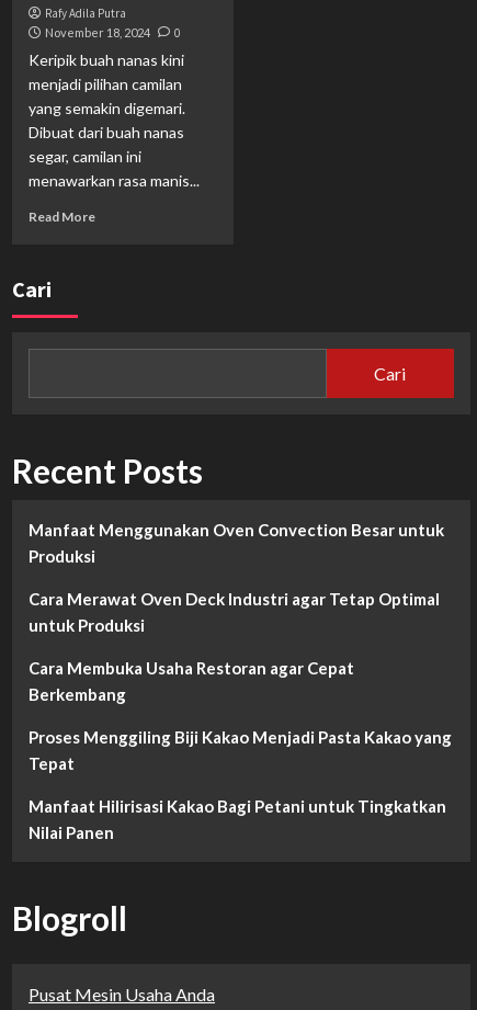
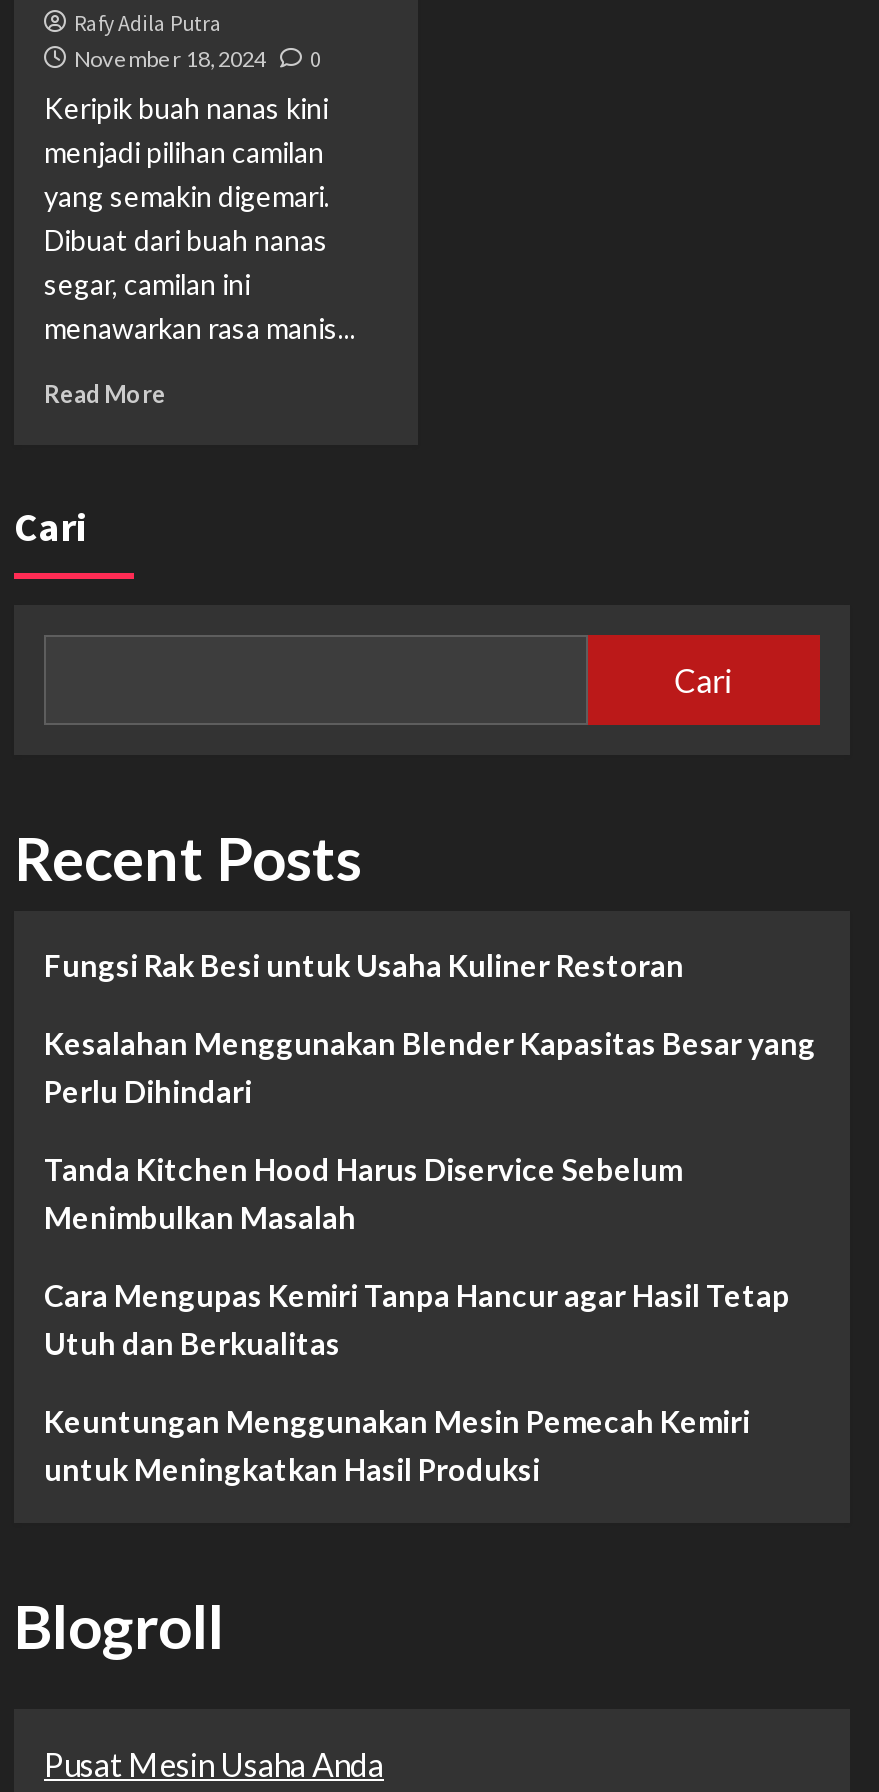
[29,520,444,566] Manfaat Menggunakan Oven Convection Besar untuk | Produksi -> [44,947,684,983] Fungsi Rak Besi untuk Usaha Kuliner Restoran
[29,589,440,635] Cara Merawat Oven Deck Industri agar Tetap Optimal | untuk Produksi -> [44,1025,816,1109] Kesalahan Menggunakan Blender Kapasitas Besar yang | Perlu Dihindari
[29,658,354,704] Cara Membuka Usaha Restoran agar Cepat | Berkembang -> [44,1151,682,1235] Tanda Kitchen Hood Harus Diservice Sebelum | Menimbulkan Masalah
[29,727,452,773] Proses Menggiling Biji Kakao Menjadi Pasta Kakao yang | Tepat -> [44,1277,790,1361] Cara Mengupas Kemiri Tanpa Hancur agar Hasil Tetap | Utuh dan Berkualitas
[29,796,446,842] Manfaat Hilirisasi Kakao Bagi Petani untuk Tingkatkan | Nilai Panen -> [44,1403,750,1487] Keuntungan Menggunakan Mesin Pemecah Kemiri | untuk Meningkatkan Hasil Produksi

